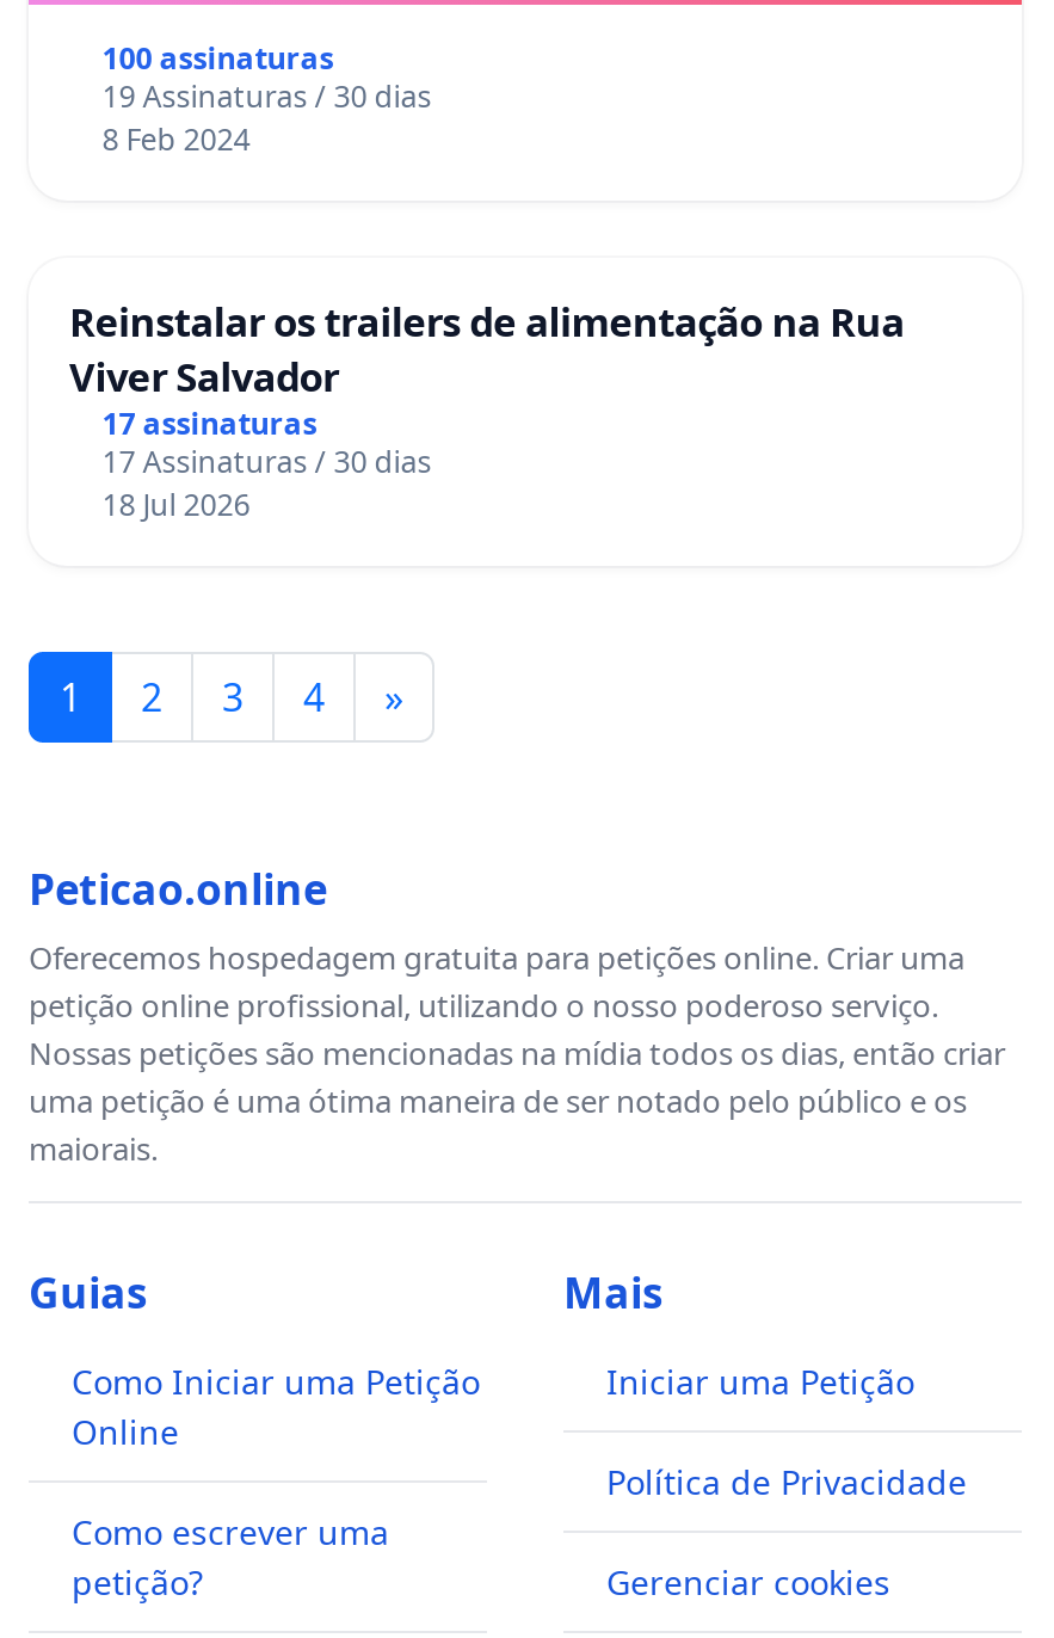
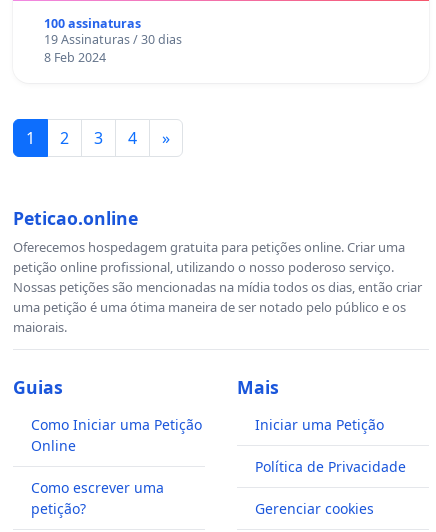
[69,292,904,526] Reinstalar os trailers de alimentação na Rua | Viver Salvador | 17 assinaturas | 17 Assinaturas / 30 dias | 18 Jul 2026 -> none

